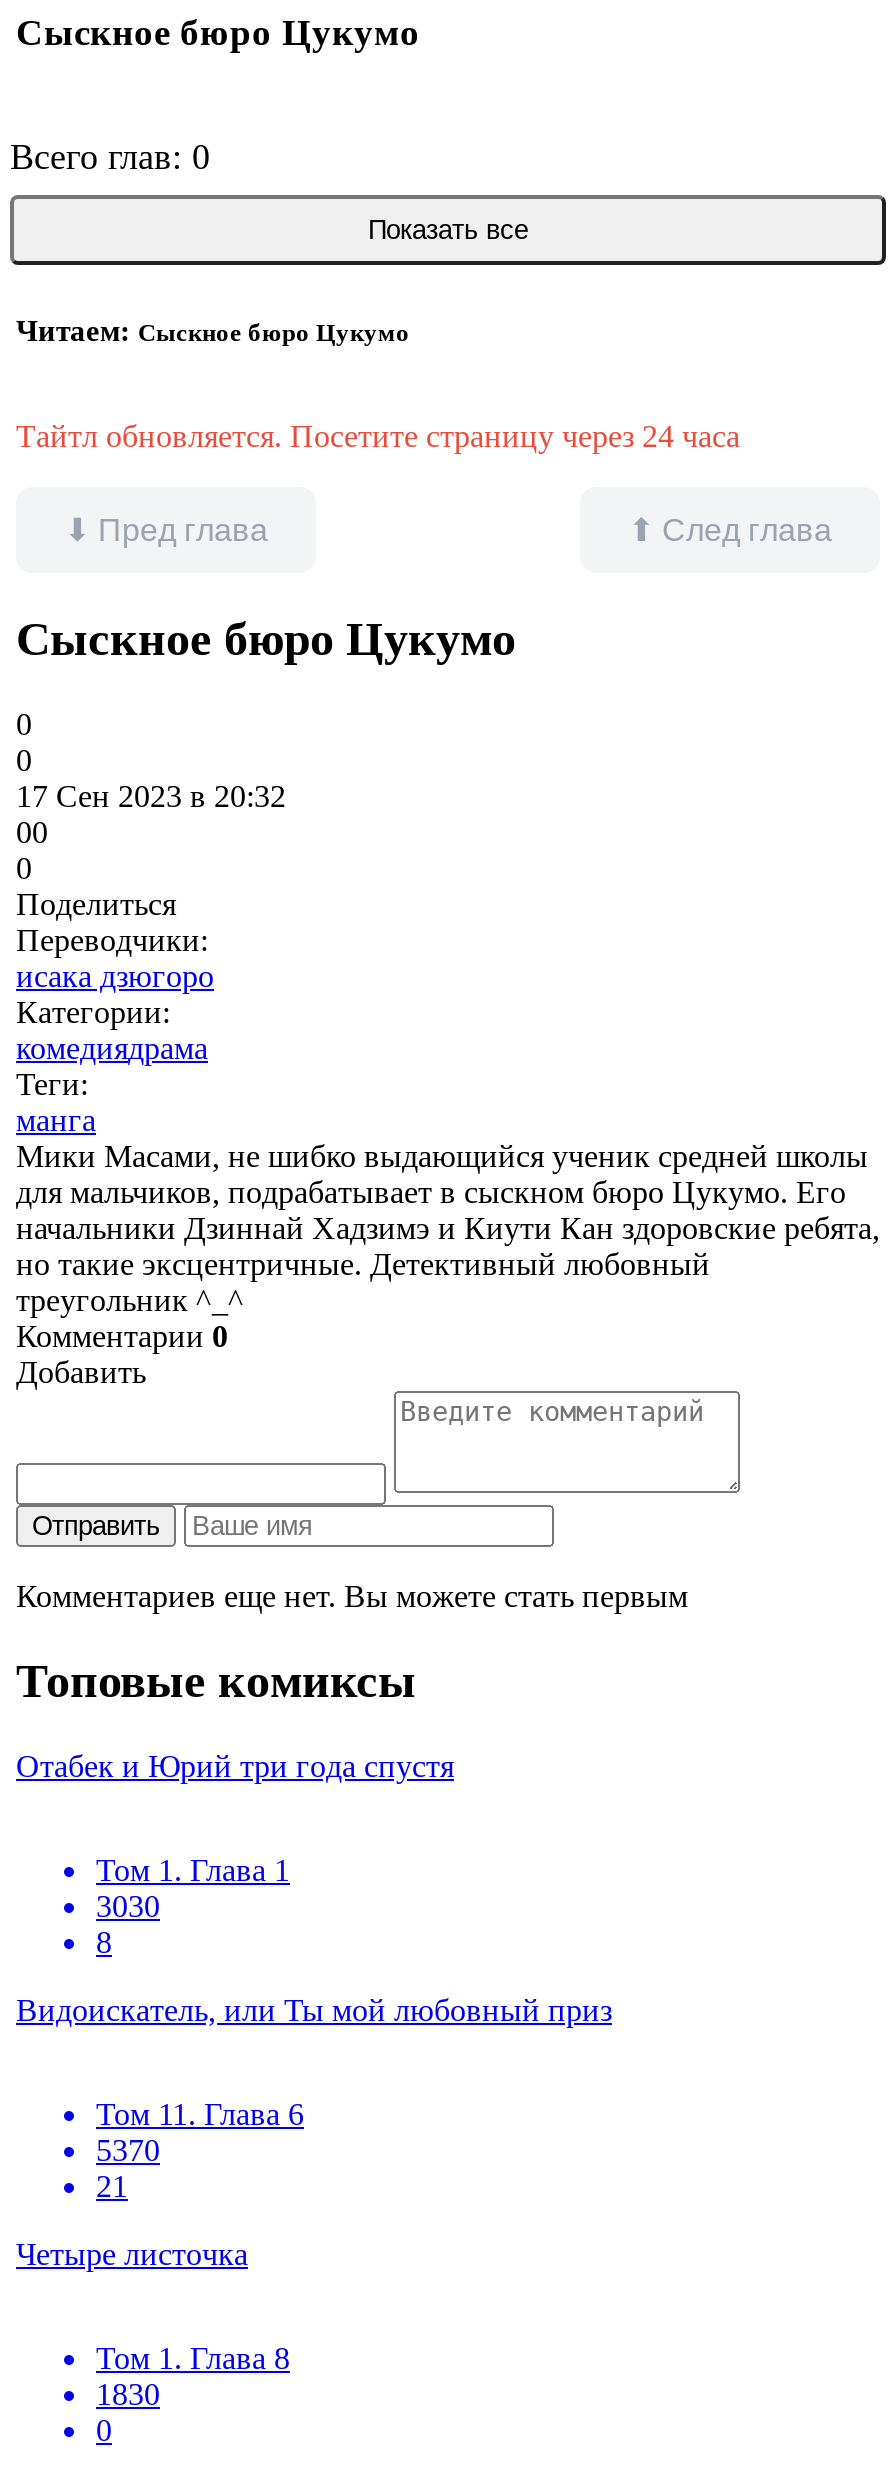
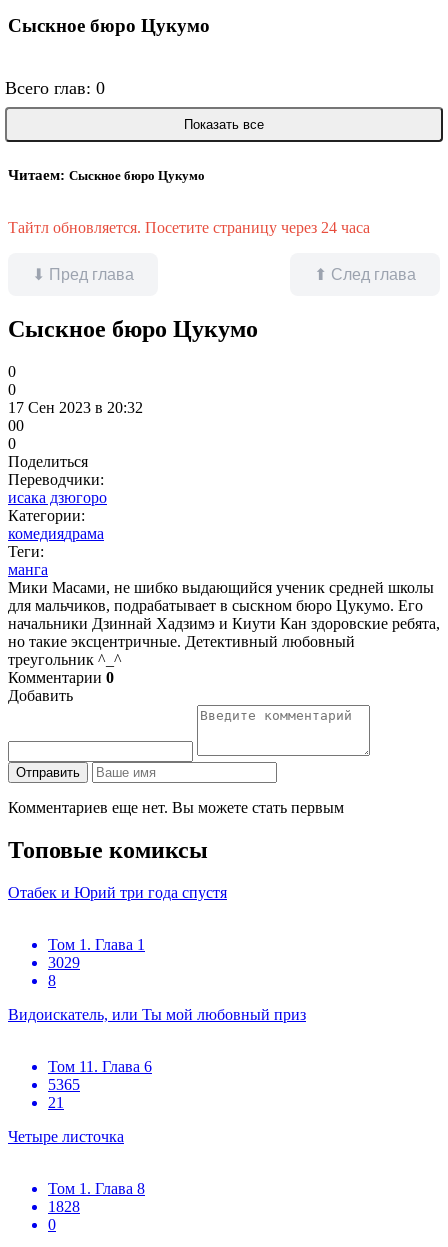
[96,1889,160,1923] 3030 -> [48,954,80,971] 3029
[96,2133,160,2167] 5370 -> [48,1076,80,1093] 5365
[96,2377,160,2411] 1830 -> [48,1198,80,1215] 1828

